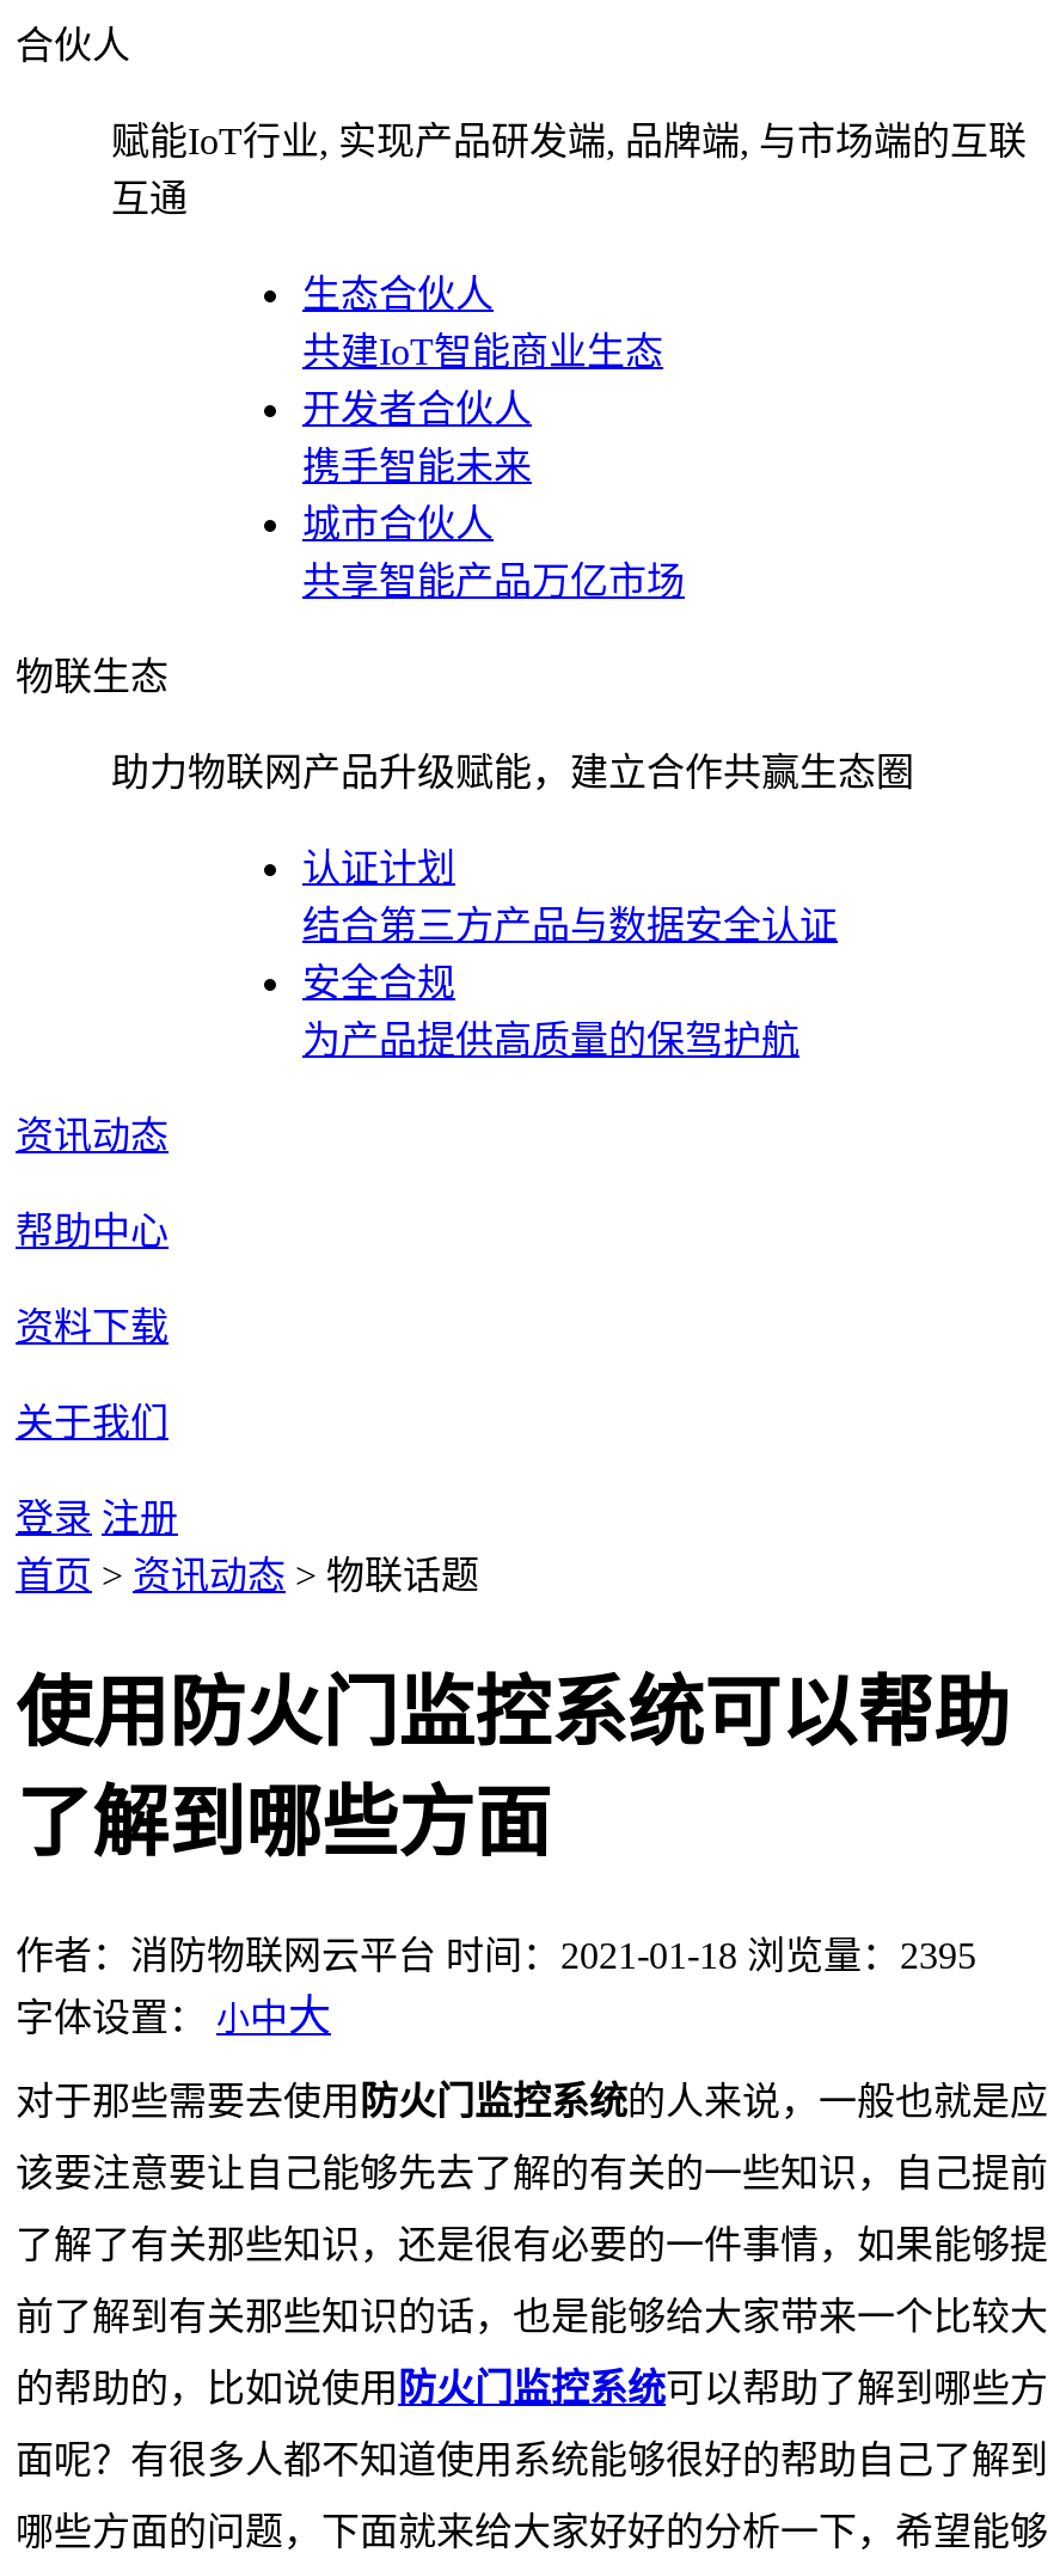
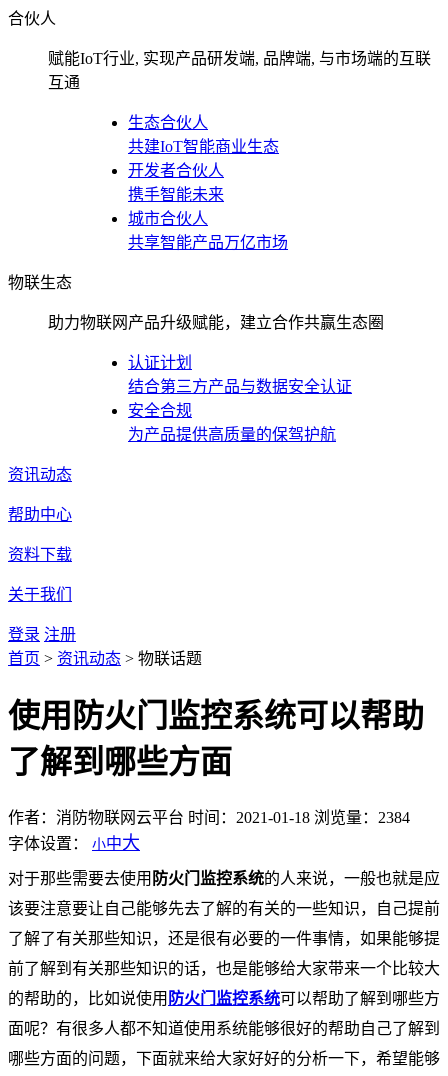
[16,1935,976,1976] 作者：消防物联网云平台 时间：2021-01-18 浏览量：2395 -> [8,809,410,826] 作者：消防物联网云平台 时间：2021-01-18 浏览量：2384

